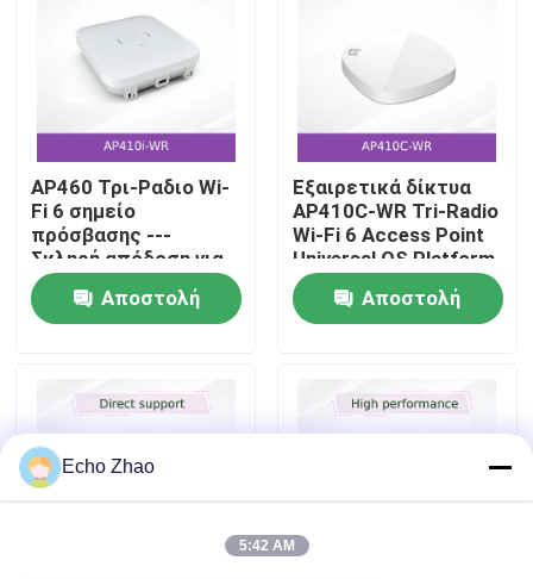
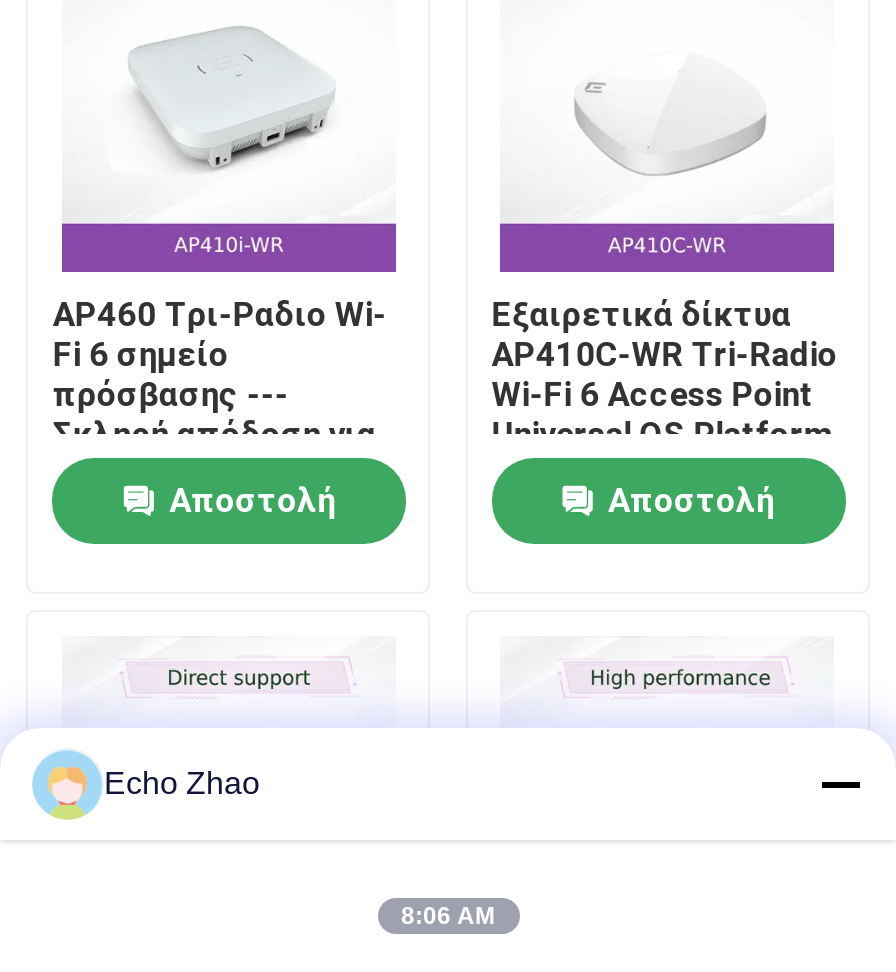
[239,537,294,554] 5:42 AM -> [401,902,495,930] 8:06 AM

